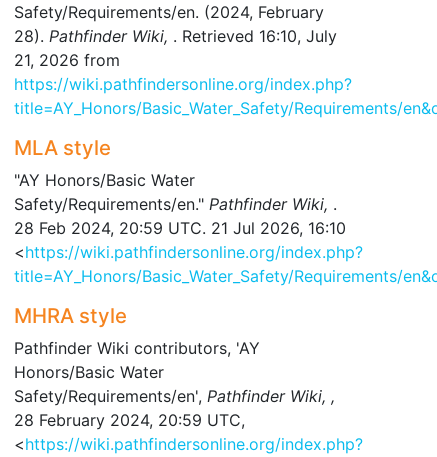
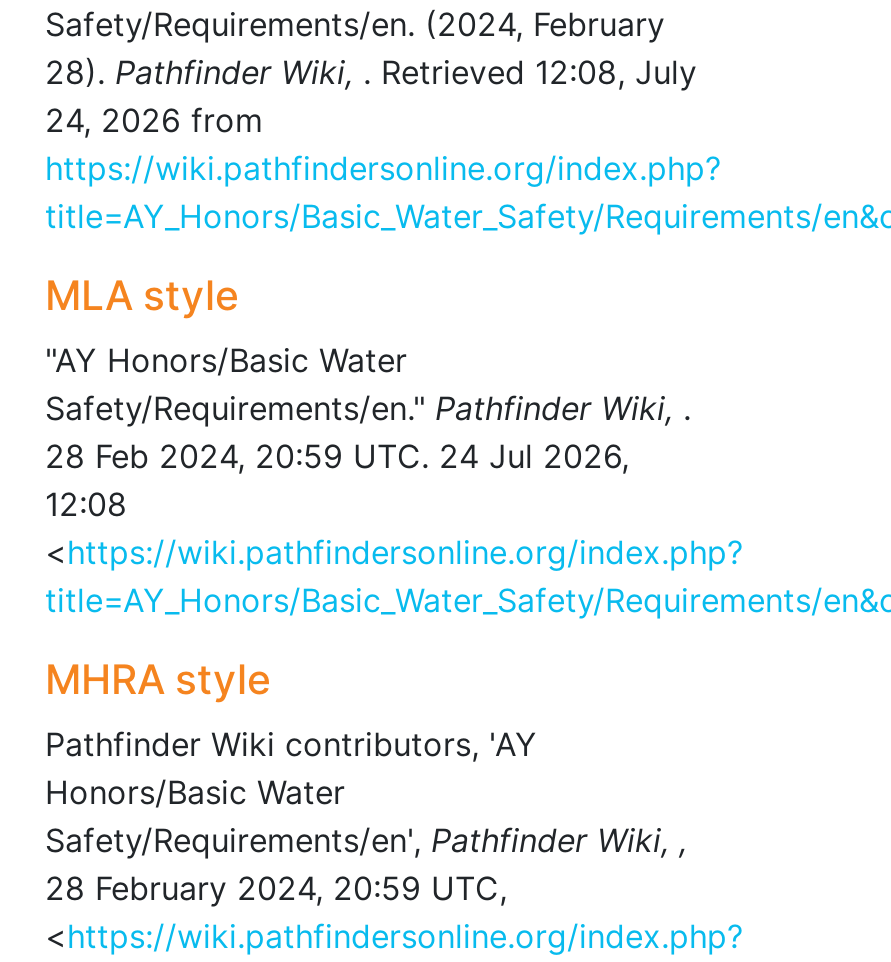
[14,26,337,46] 28). Pathfinder Wiki,. Retrieved 16:10, July -> [45,52,697,92] 28). Pathfinder Wiki,. Retrieved 12:08, July
[14,50,120,70] 21, 2026 from -> [45,100,263,140] 24, 2026 from
[14,218,346,238] 28 Feb 2024, 20:59 UTC. 21 Jul 2026, 16:10 -> [45,436,629,524] 28 Feb 2024, 20:59 UTC. 24 Jul 2026, | 12:08

